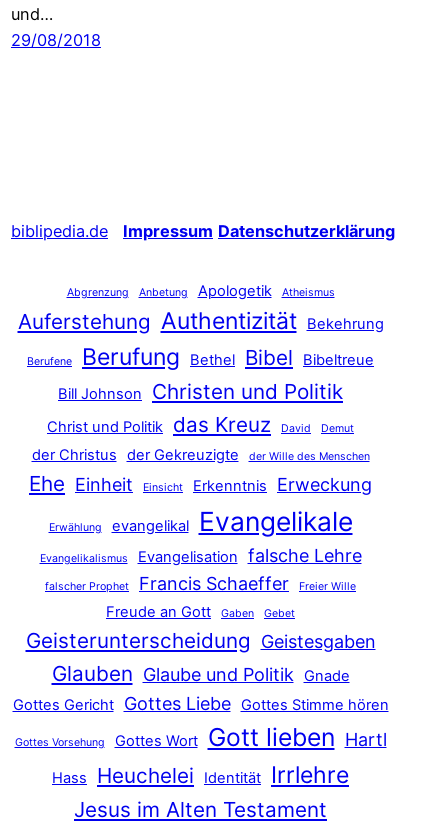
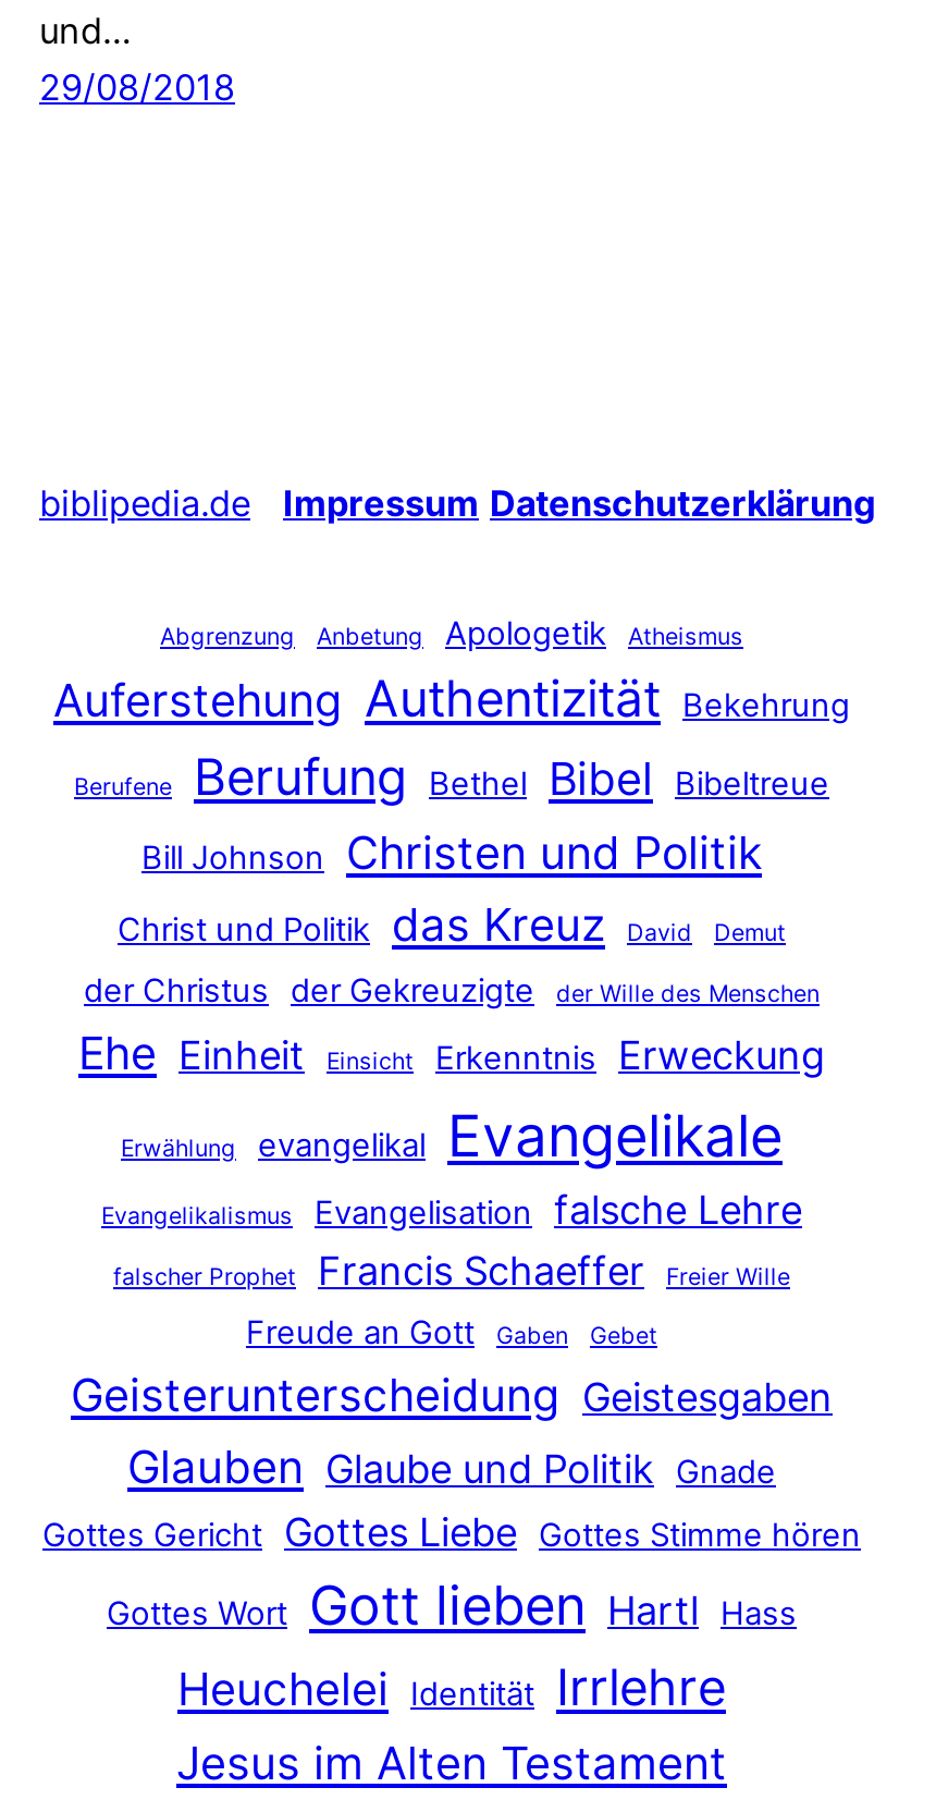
[14,722,386,789] Gottes Vorsehung | Gottes Wort Gott lieben Hartl | Hass Heuchelei Identität Irrlehre -> [107,1572,797,1718] Gottes Wort Gott lieben Hartl Hass | Heuchelei Identität Irrlehre

